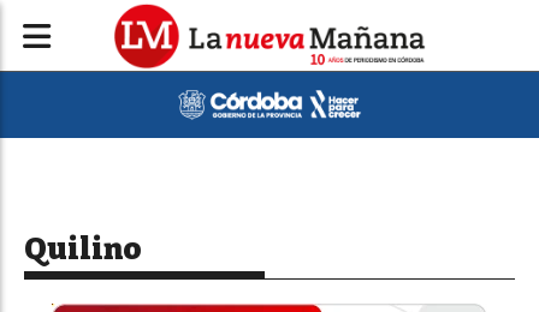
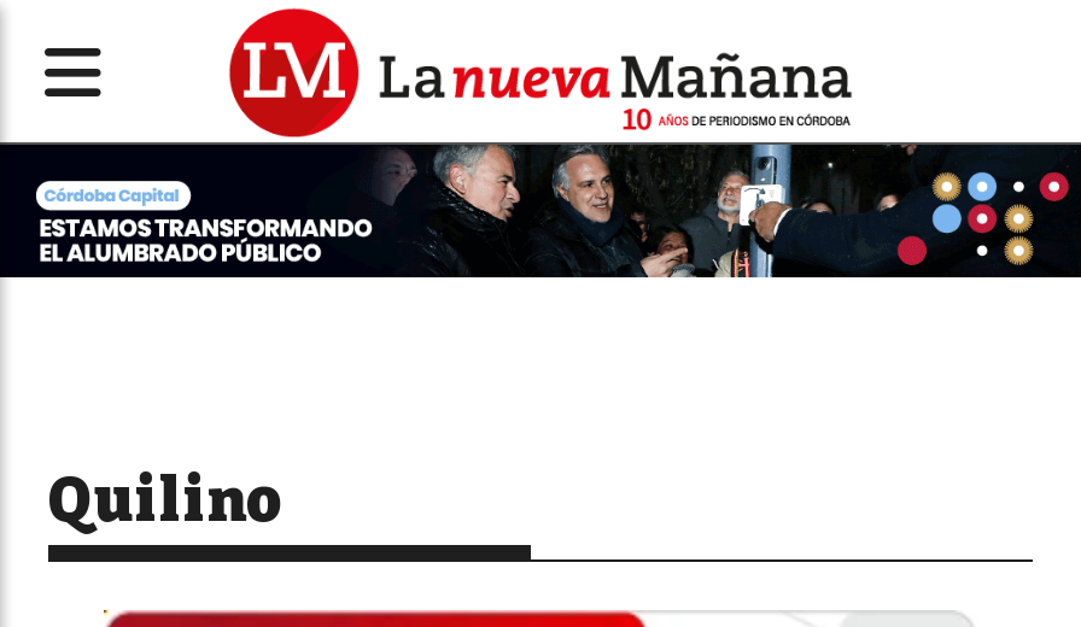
[4,71,535,139] [image] -> [7,142,1074,280] [image]

